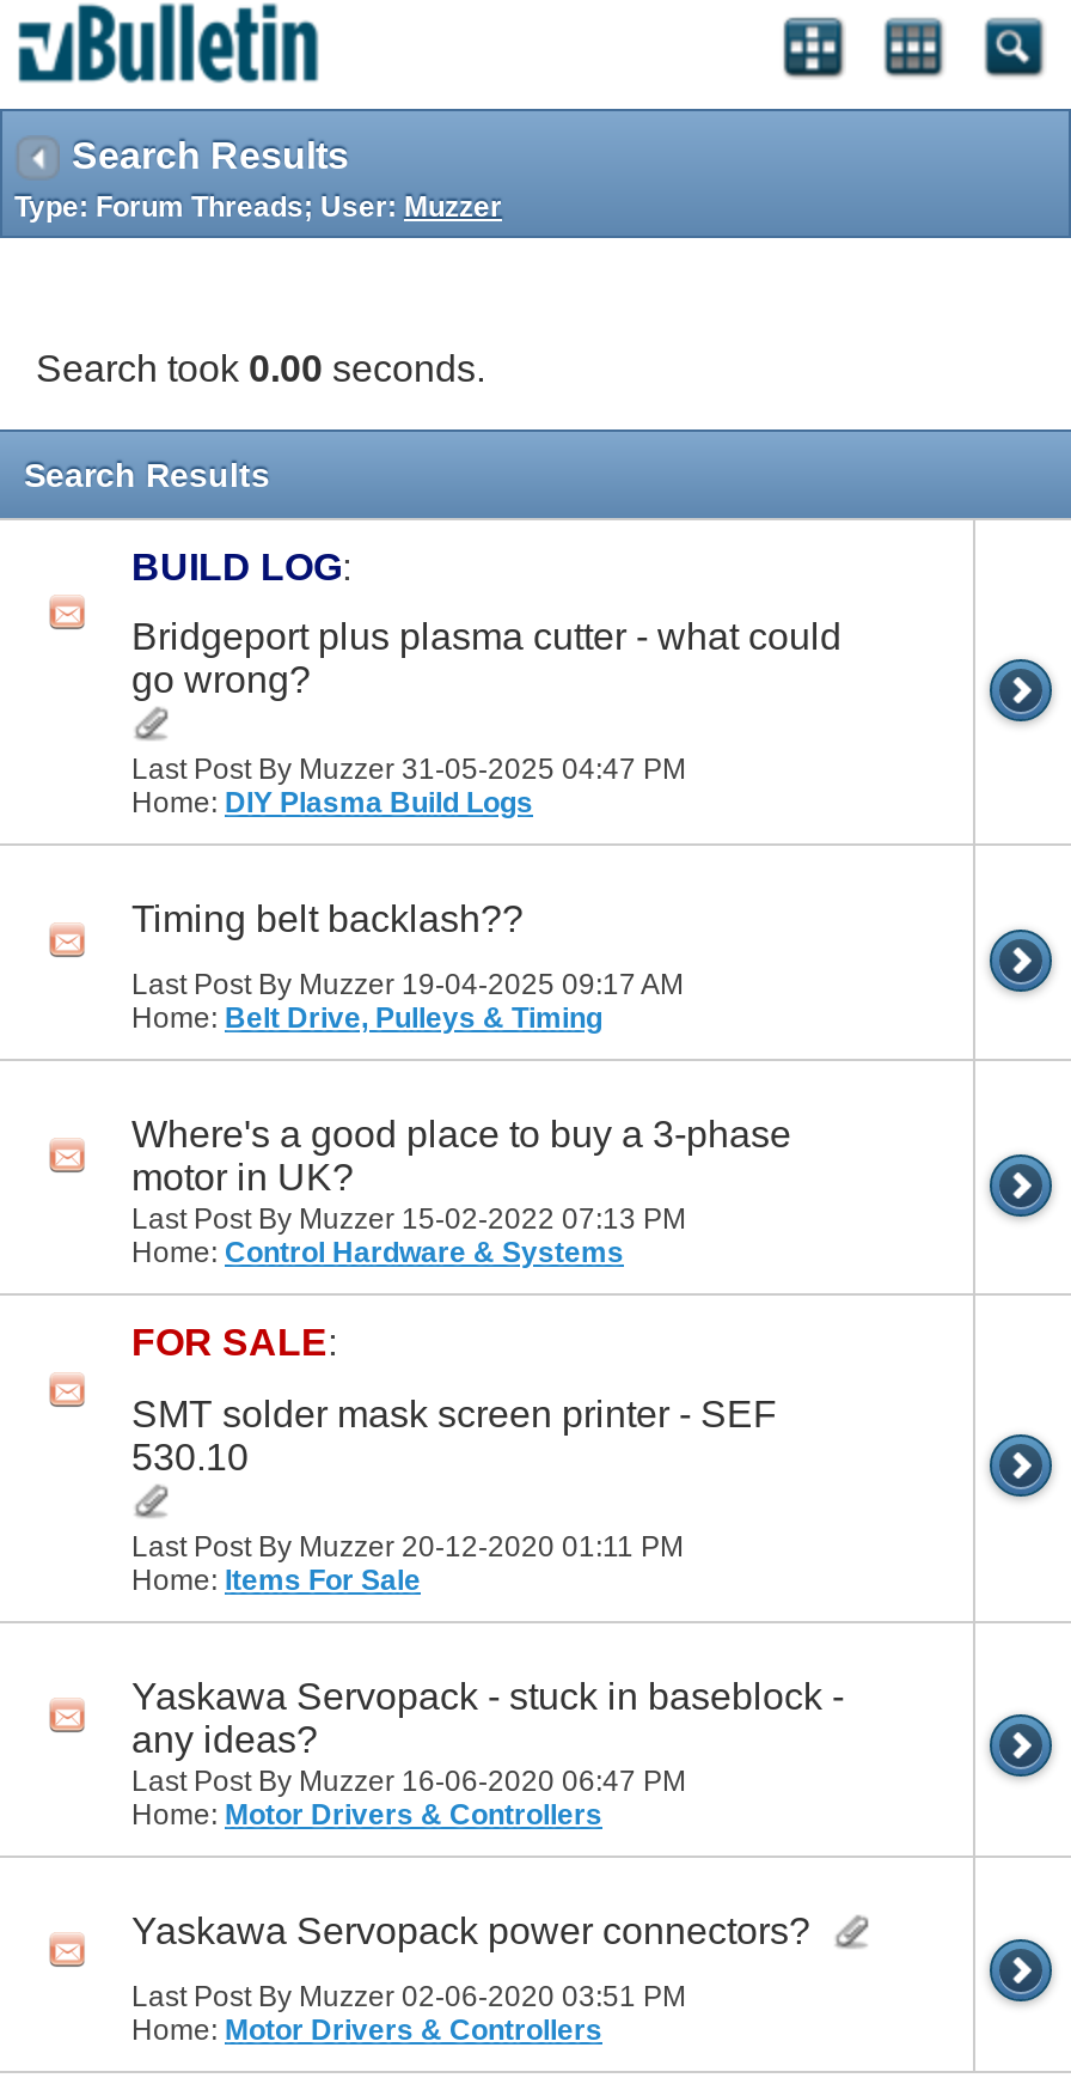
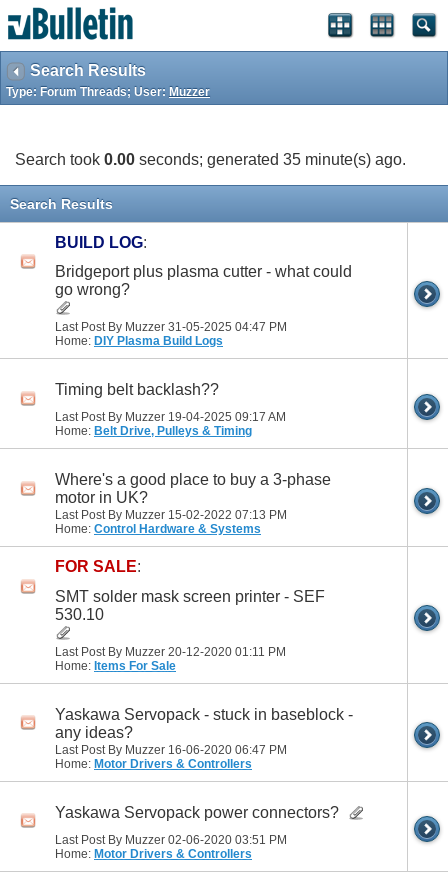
[36,348,485,389] Search took 0.00 seconds. -> [15,151,406,168] Search took 0.00 seconds; generated 35 minute(s) ago.

